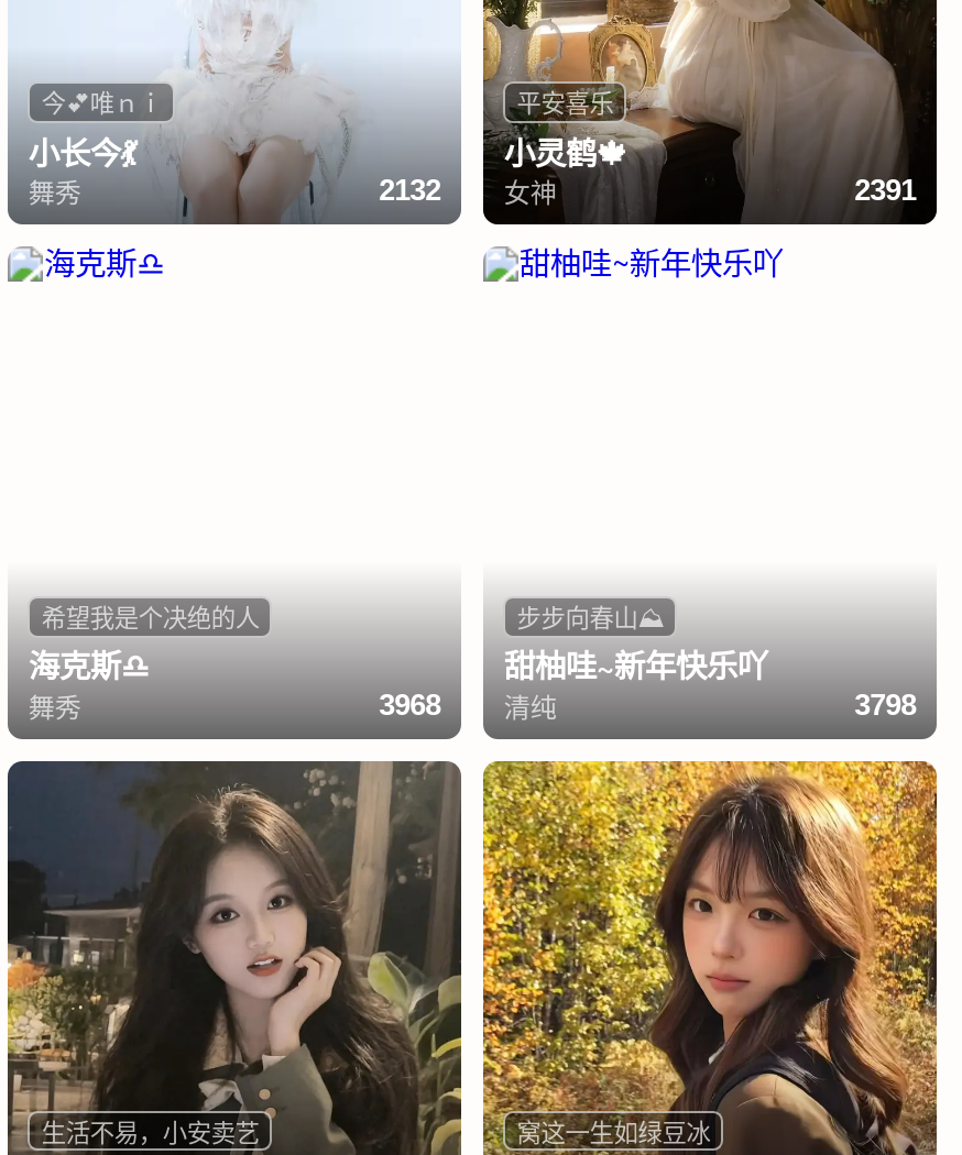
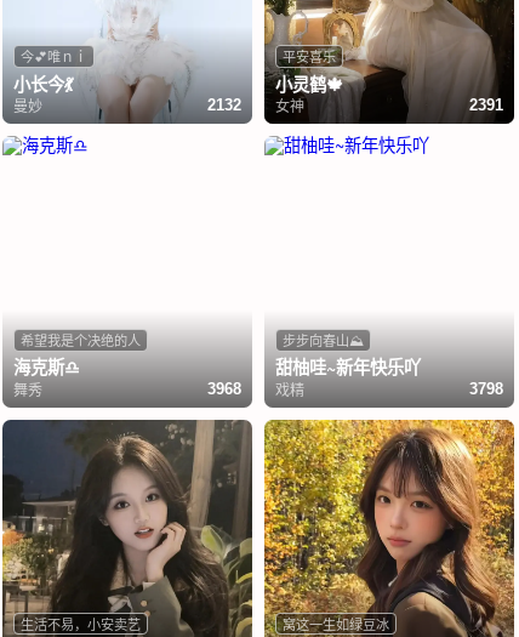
[28,171,81,209] 舞秀 -> [14,95,43,115] 曼妙
[504,686,557,723] 清纯 -> [276,378,305,399] 戏精

